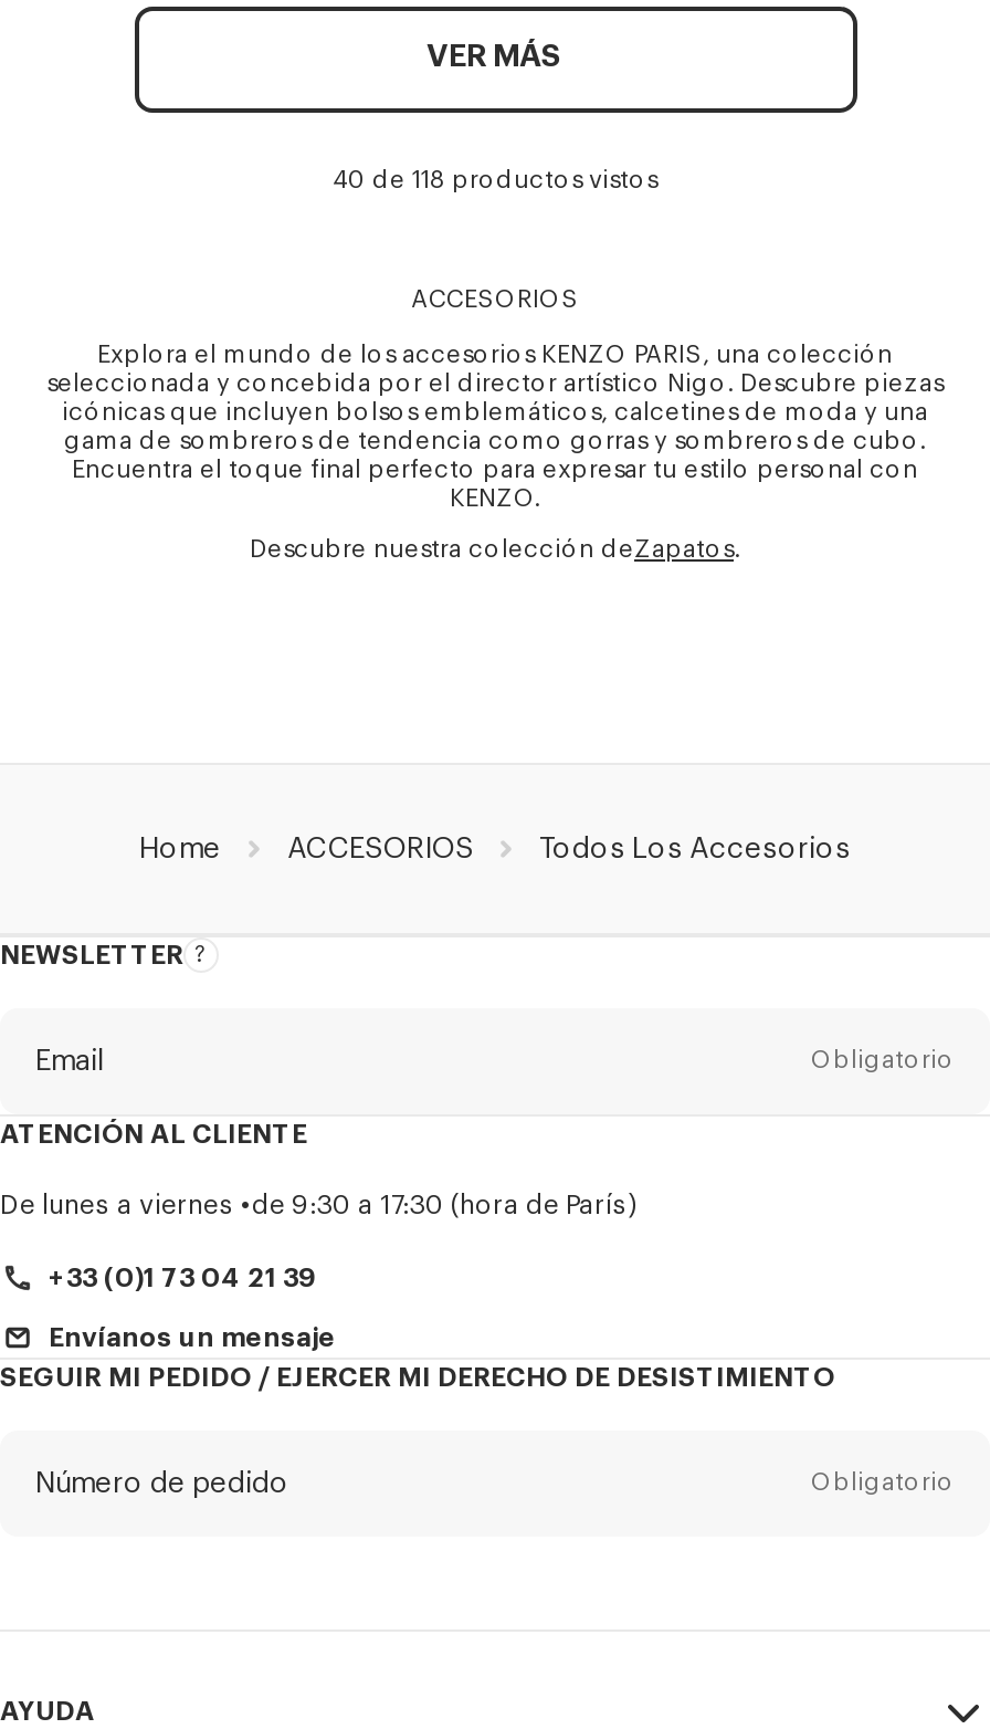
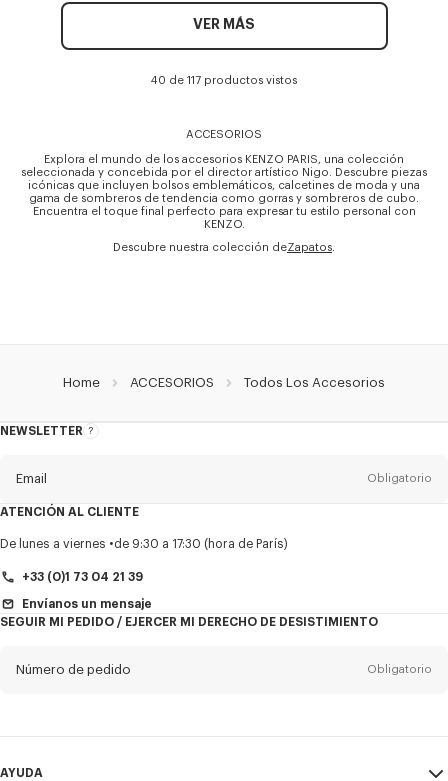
[333,168,657,192] 40 de 118 productos vistos -> [151,75,297,86] 40 de 117 productos vistos

